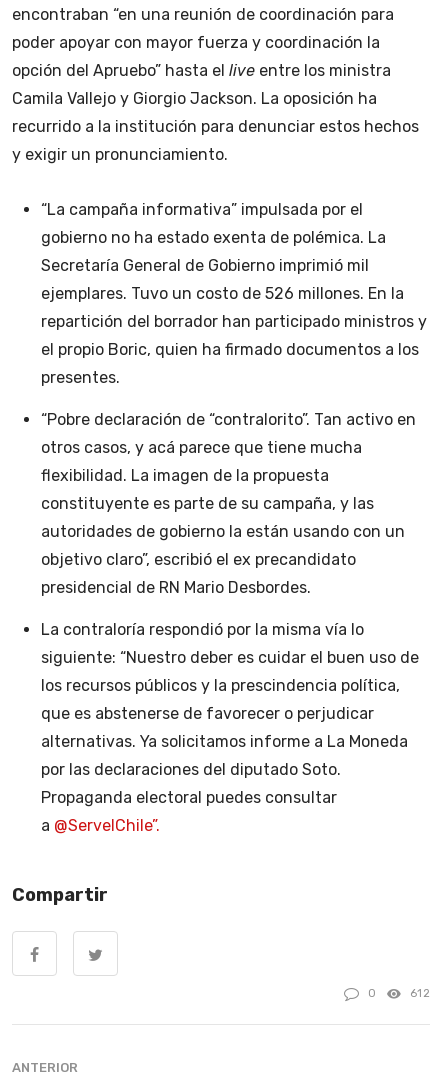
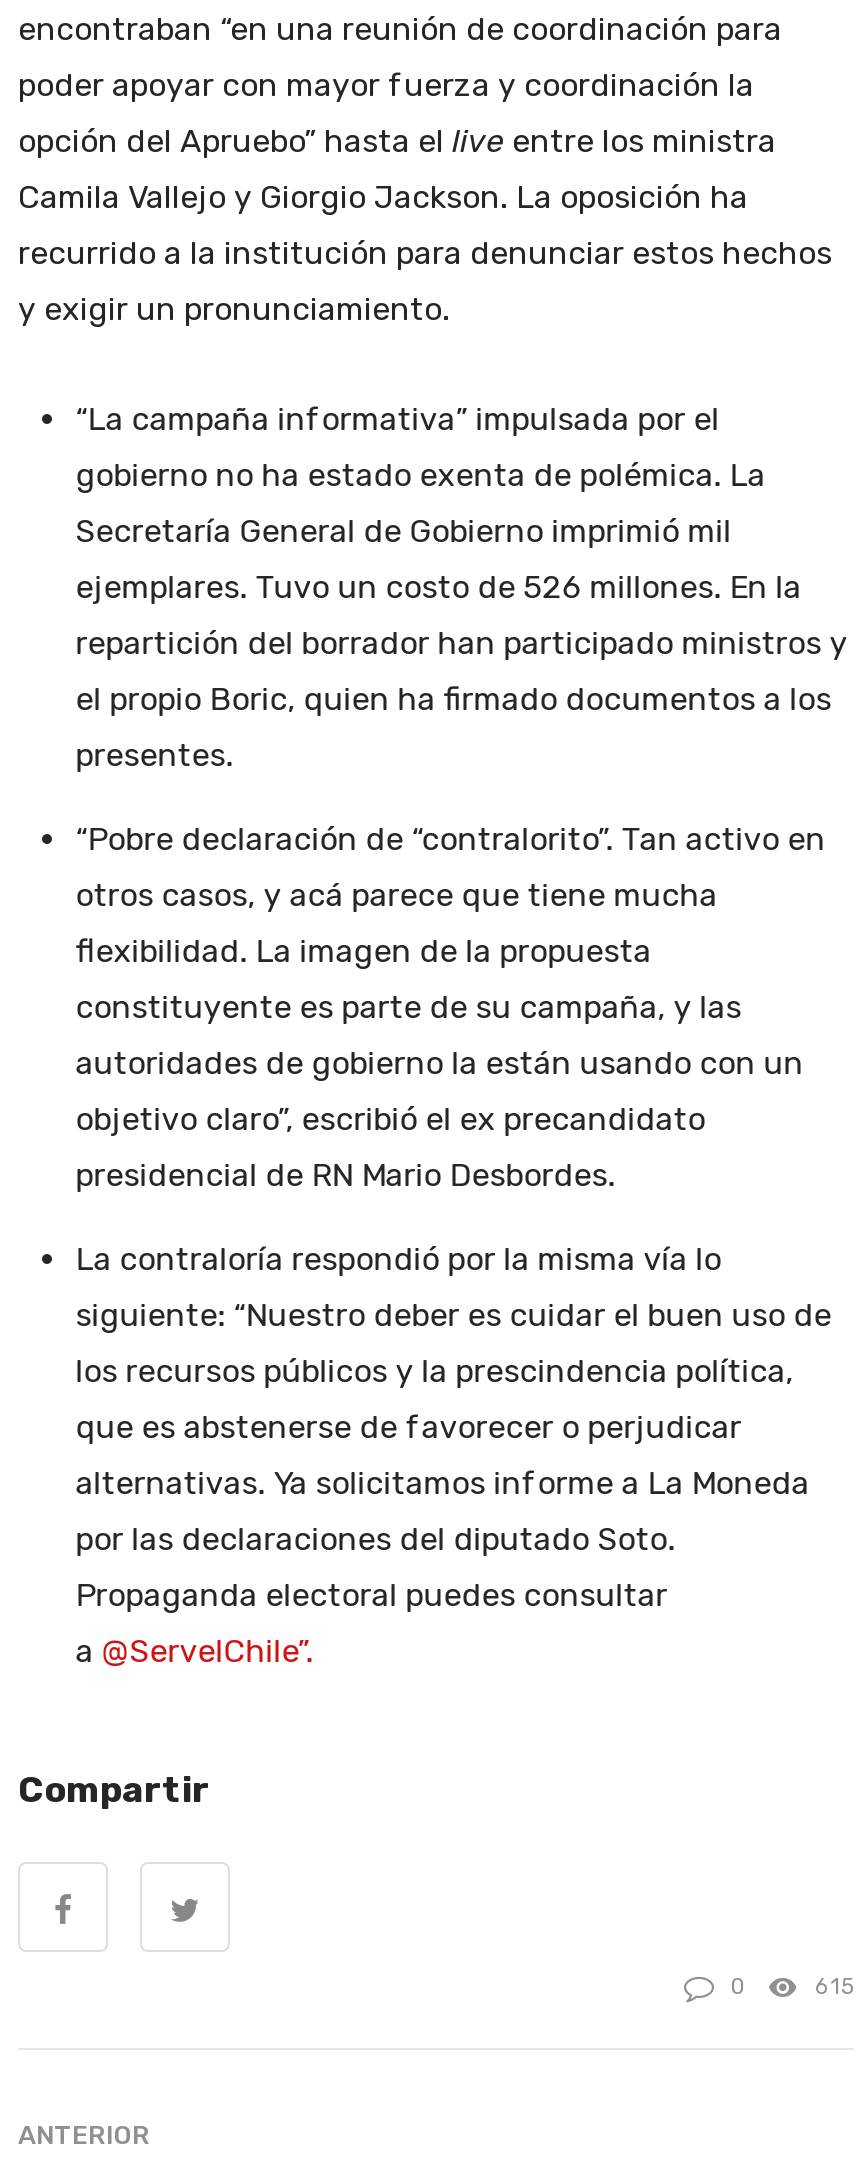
[409,987,430,1000] 612 -> [815,1975,854,2001] 615

